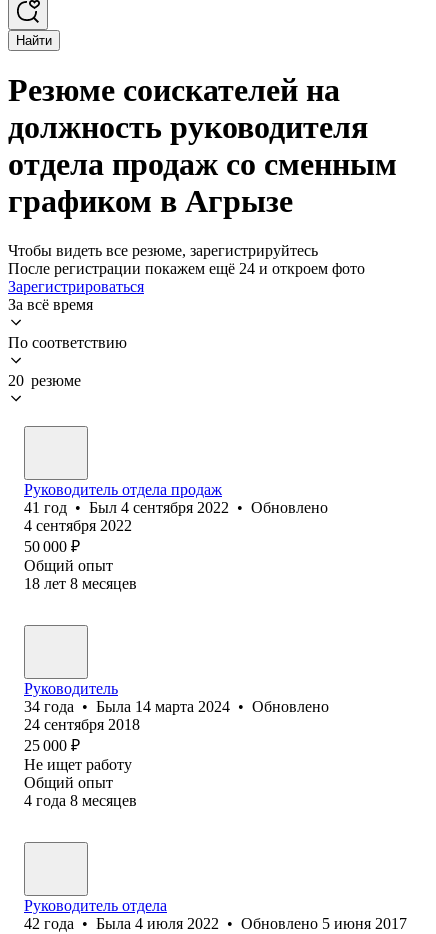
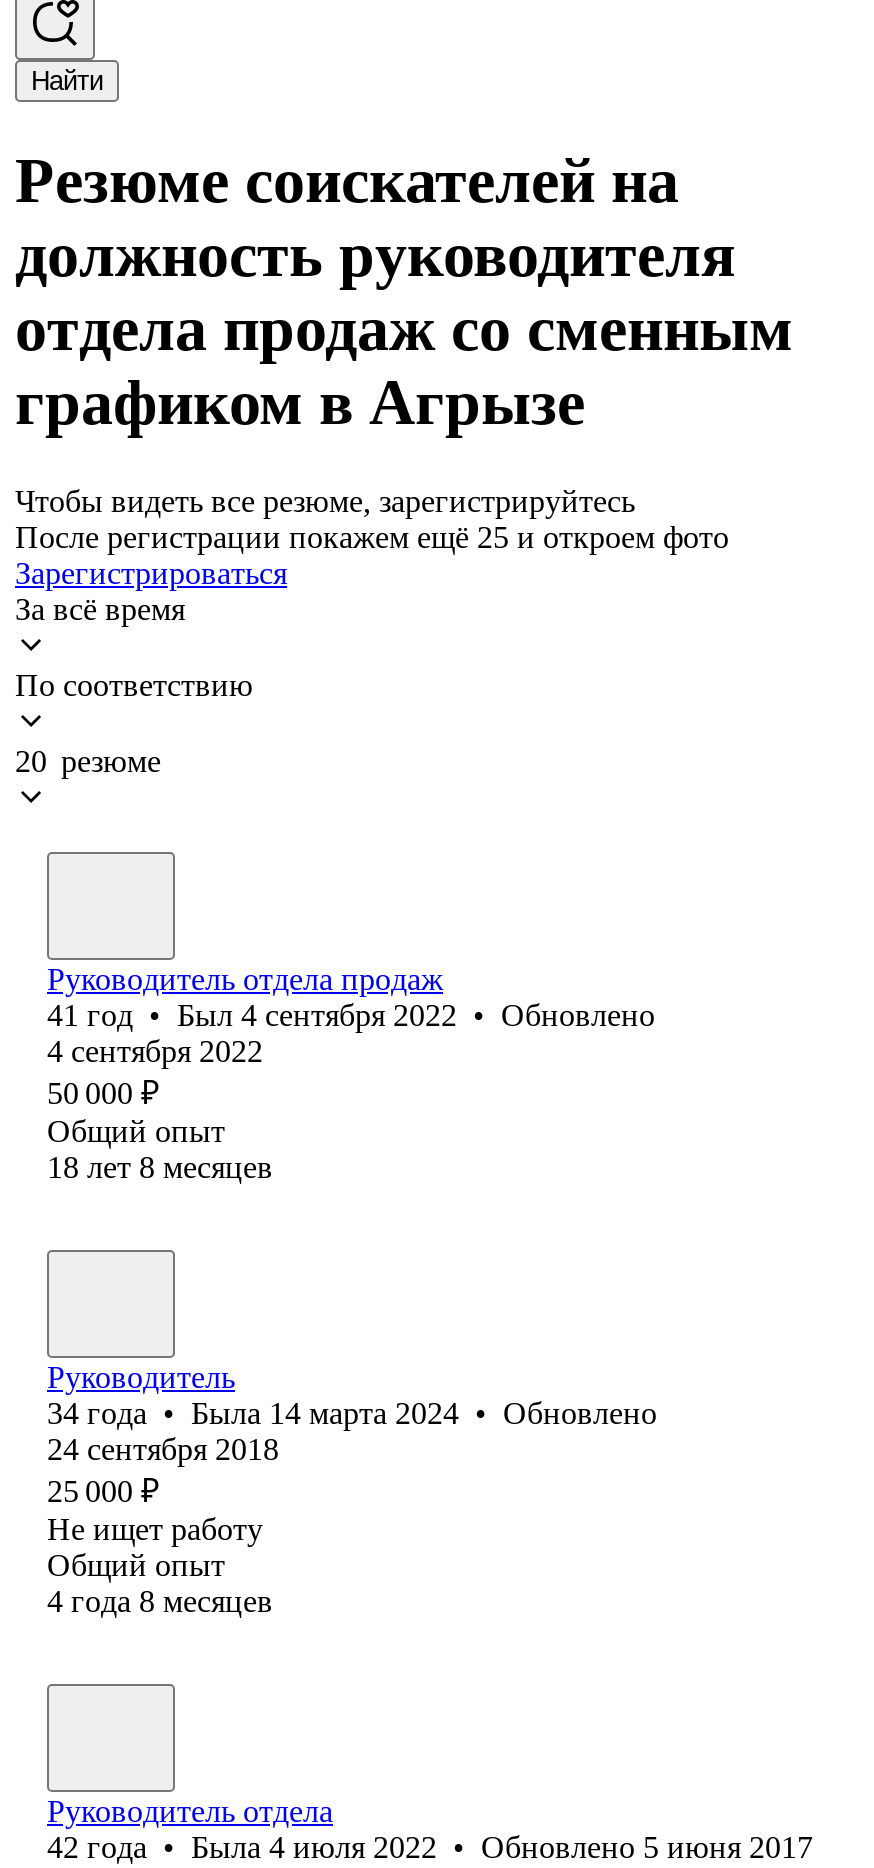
[8,260,365,277] После регистрации покажем ещё 24 и откроем фото -> [15,520,729,554] После регистрации покажем ещё 25 и откроем фото

